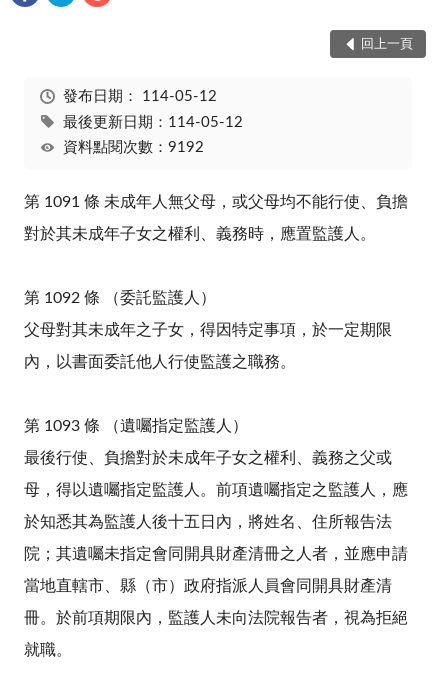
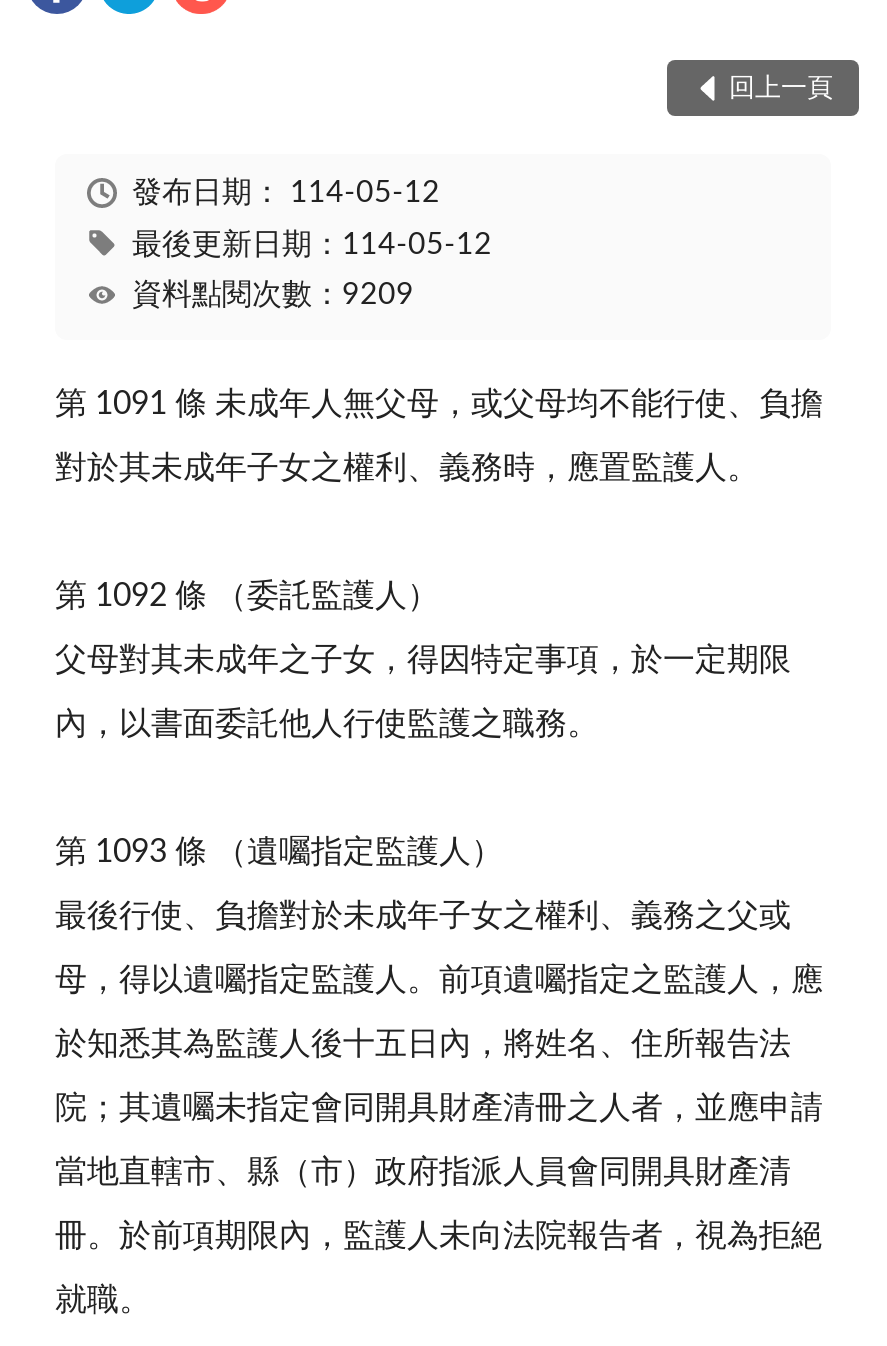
[62,140,203,155] 資料點閱次數：9192 -> [132,281,414,311] 資料點閱次數：9209

